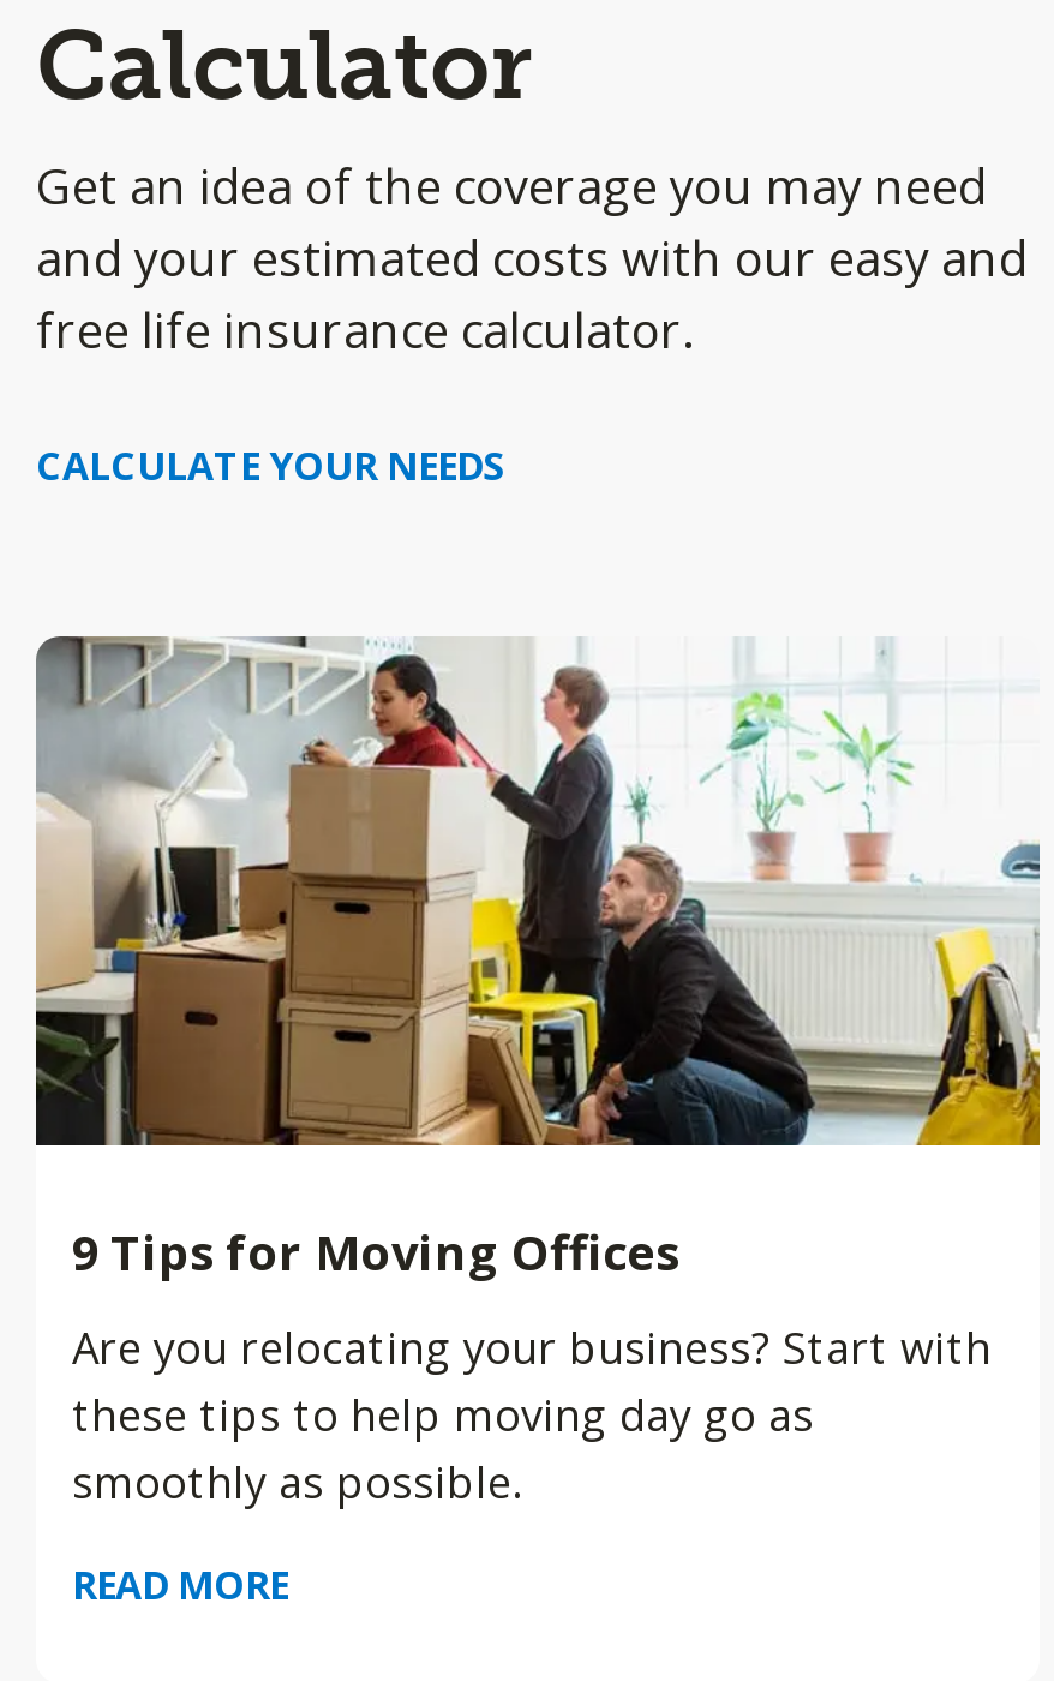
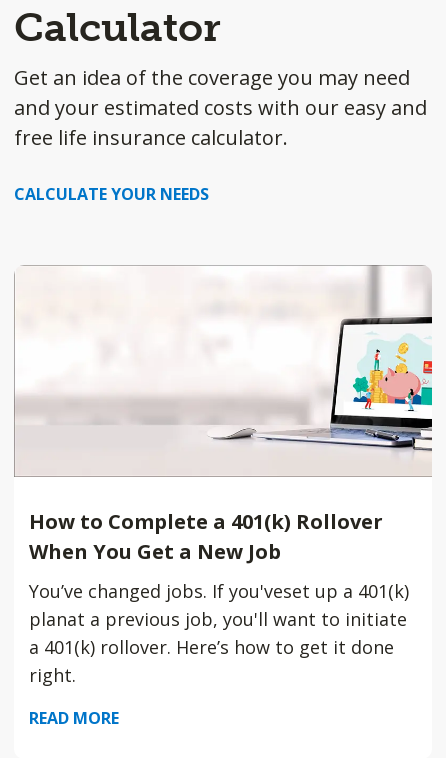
[34,636,1042,1285] [image] | 9 Tips for Moving Offices -> [14,264,433,565] [image] | How to Complete a 401(k) Rollover | When You Get a New Job
[72,1318,992,1510] Are you relocating your business? Start with | these tips to help moving day go as | smoothly as possible. -> [29,579,409,687] You’ve changed jobs. If you'veset up a 401(k) | planat a previous job, you'll want to initiate | a 401(k) rollover. Here’s how to get it done | right.

